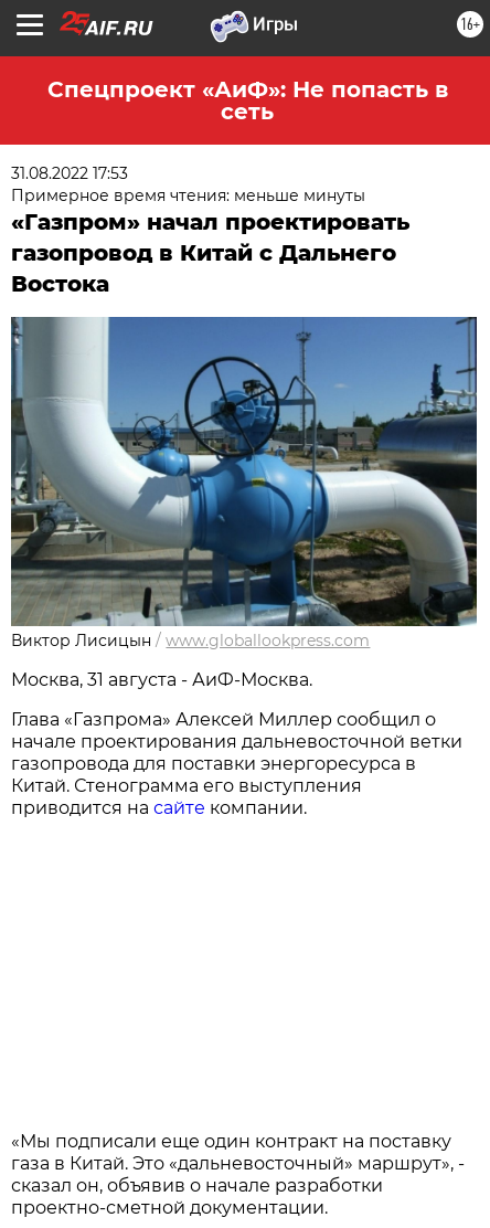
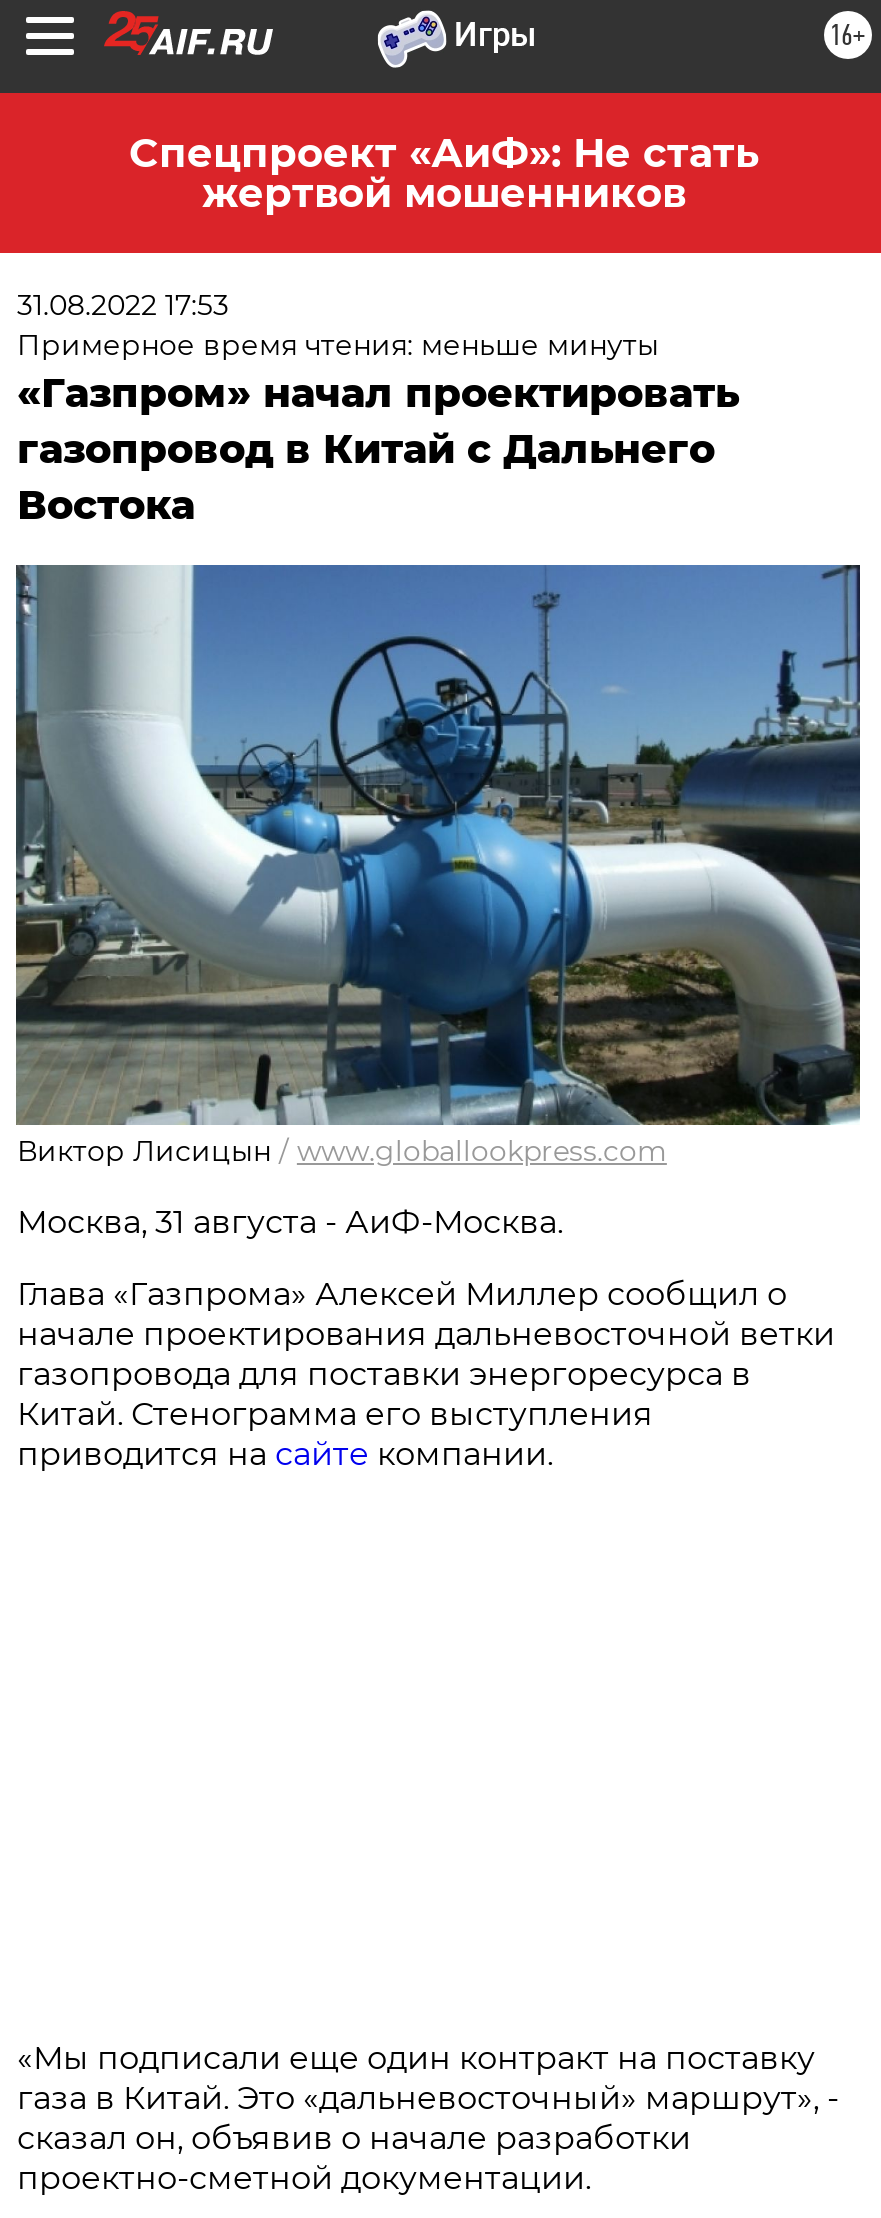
[47,76,448,125] Спецпроект «АиФ»: Не попасть в | сеть -> [129,129,759,217] Спецпроект «АиФ»: Не стать | жертвой мошенников

